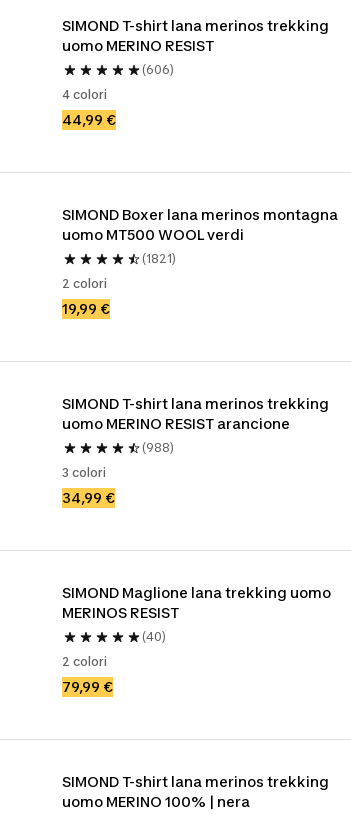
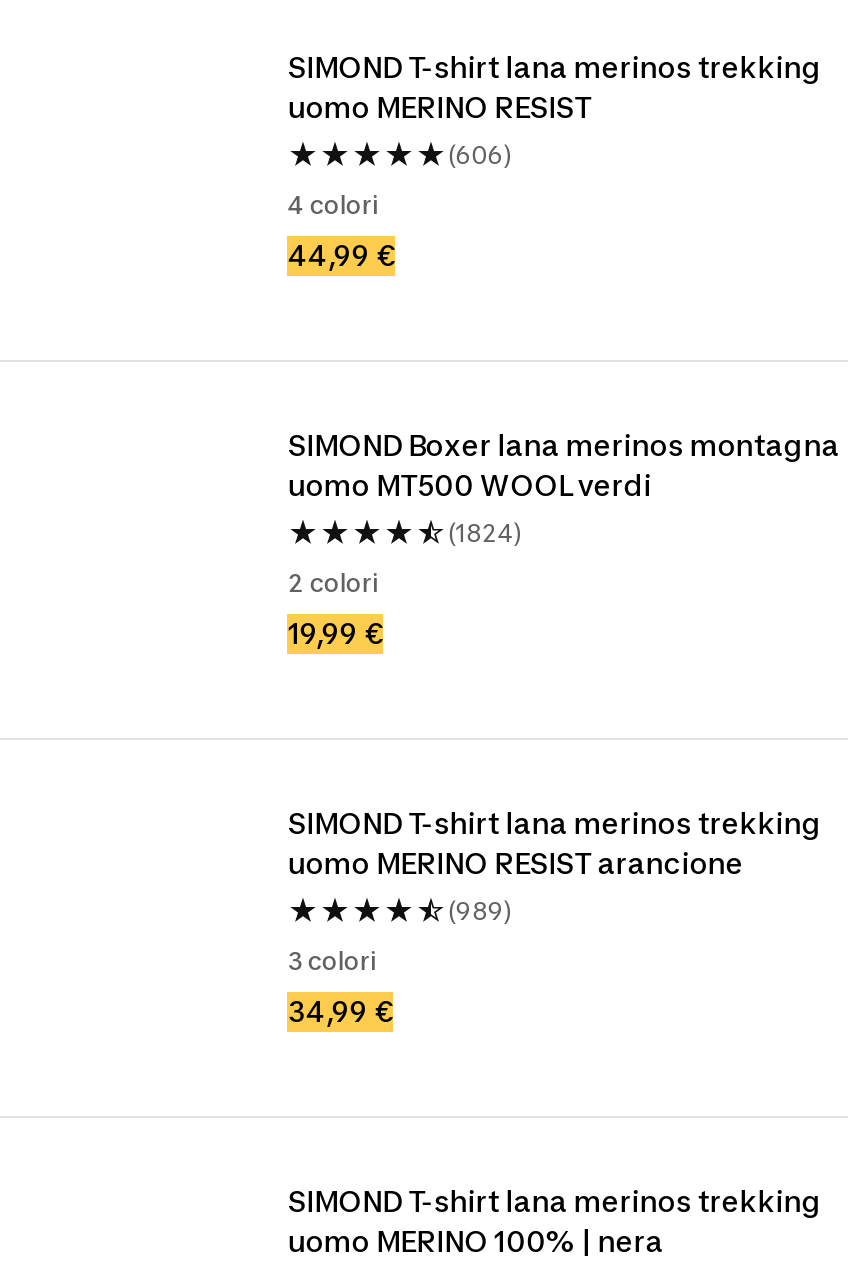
[142,251,176,266] (1821) -> [448,518,522,548] (1824)
[142,440,174,455] (988) -> [448,896,512,926] (989)
[62,584,331,695] SIMOND Maglione lana trekking uomo | MERINOS RESIST | (40) | 2 colori | 79,99 € -> none

